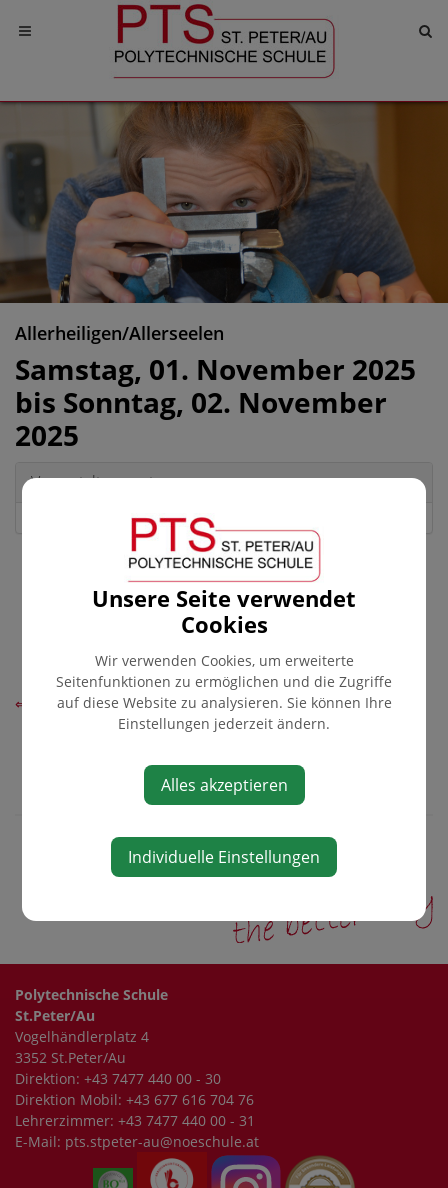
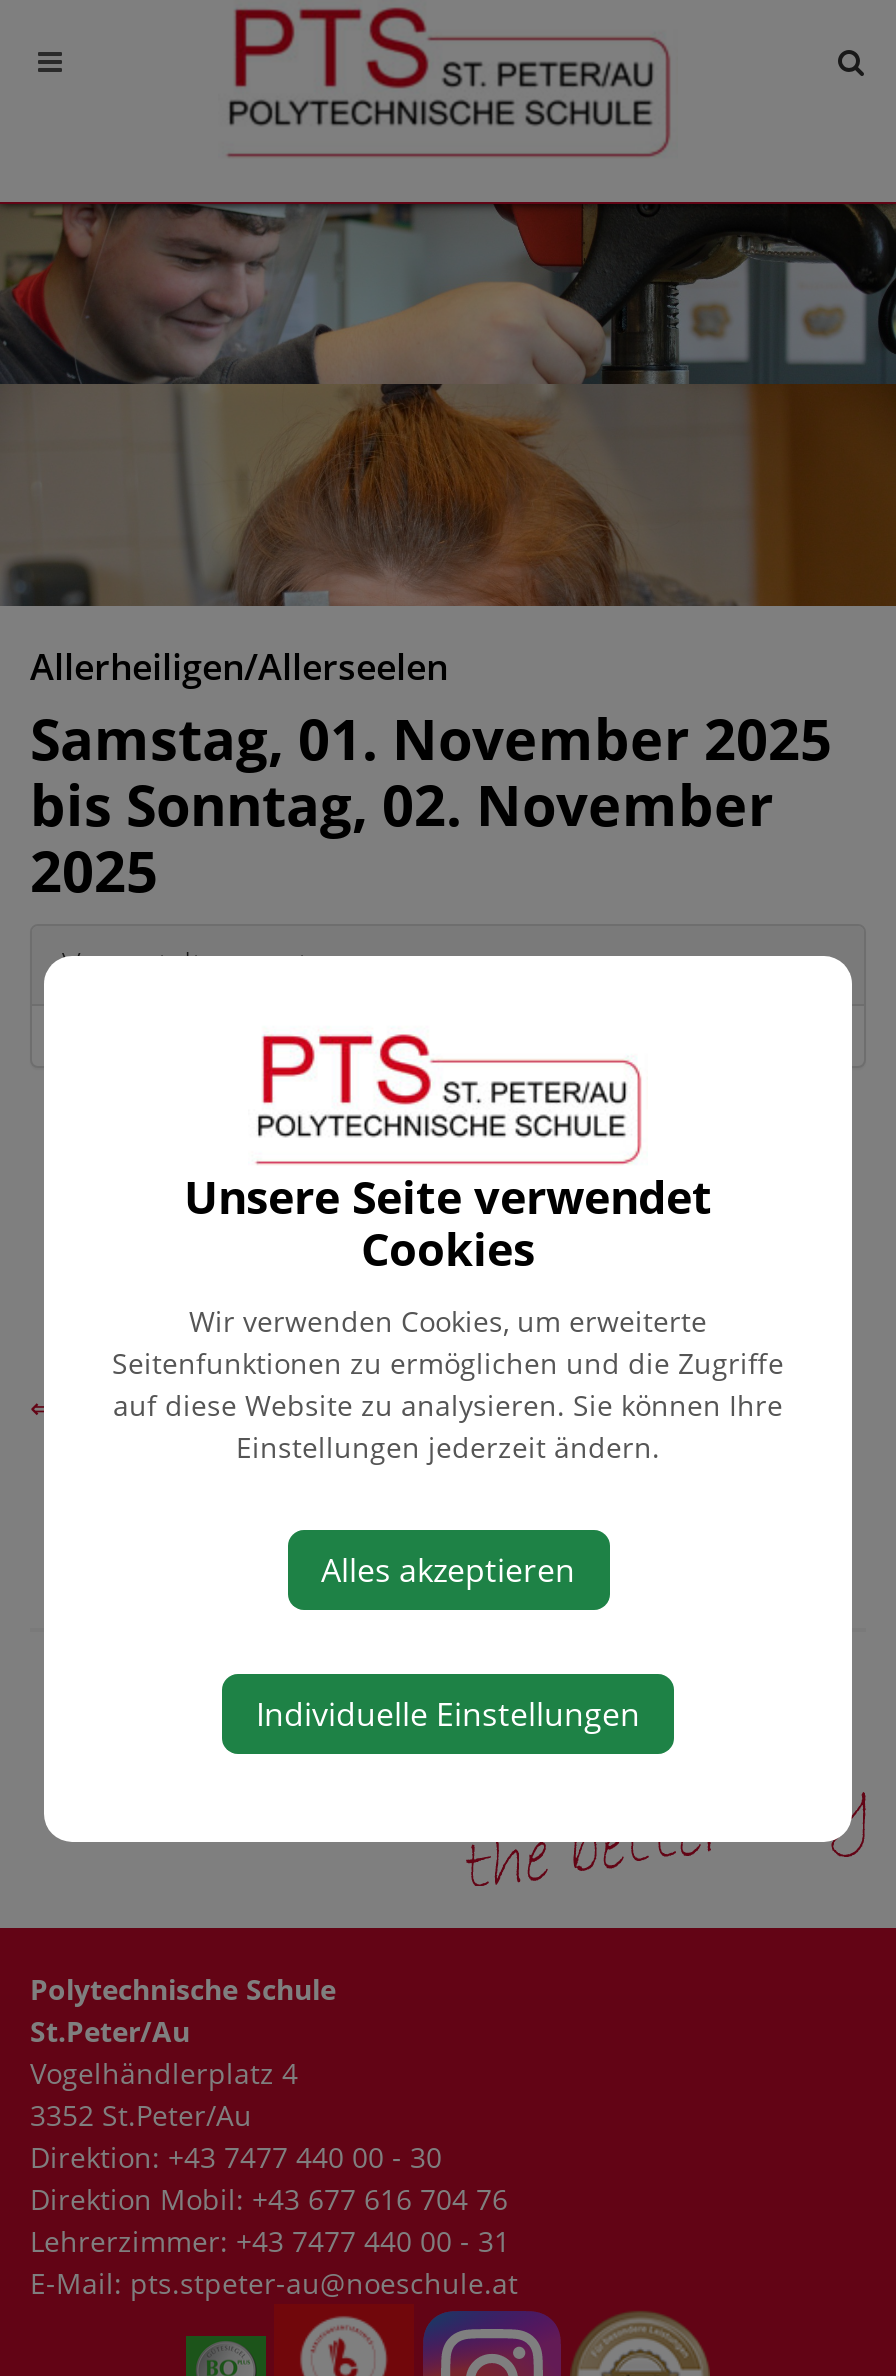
[3,102,445,303] [image] -> [6,204,890,606] [image]

